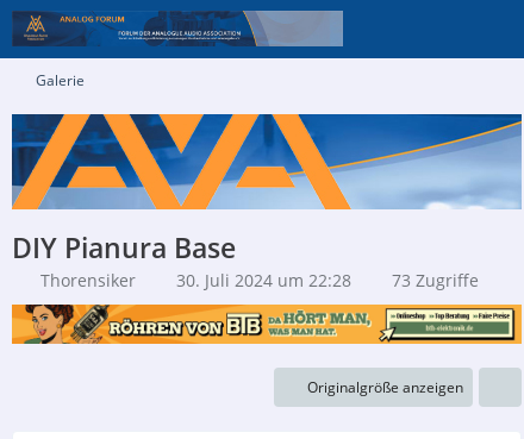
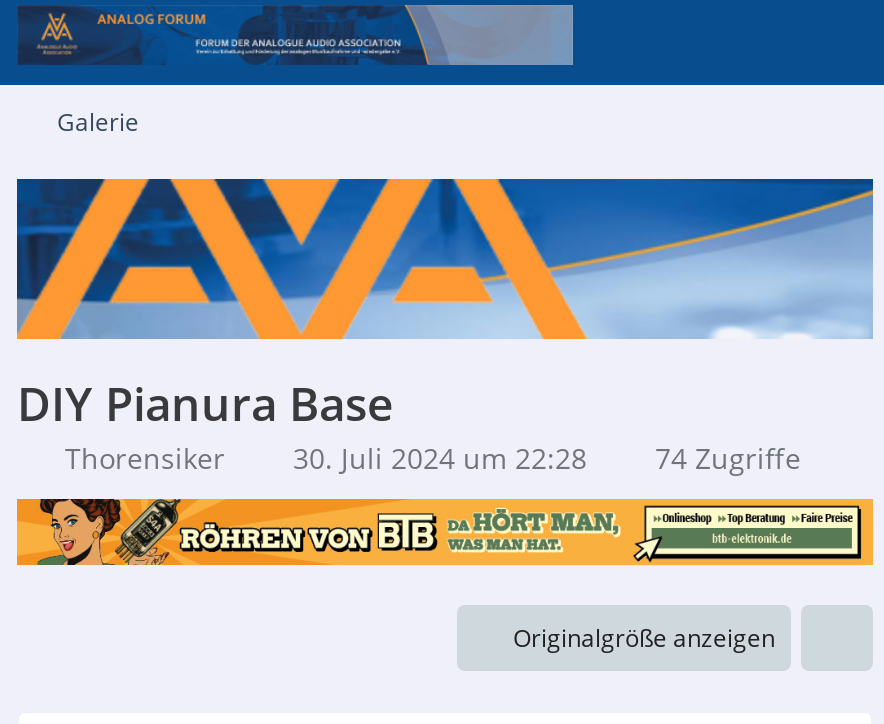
[40,269,479,291] Thorensiker 30. Juli 2024 um 22:28 73 Zugriffe -> [65,439,801,477] Thorensiker 30. Juli 2024 um 22:28 74 Zugriffe

